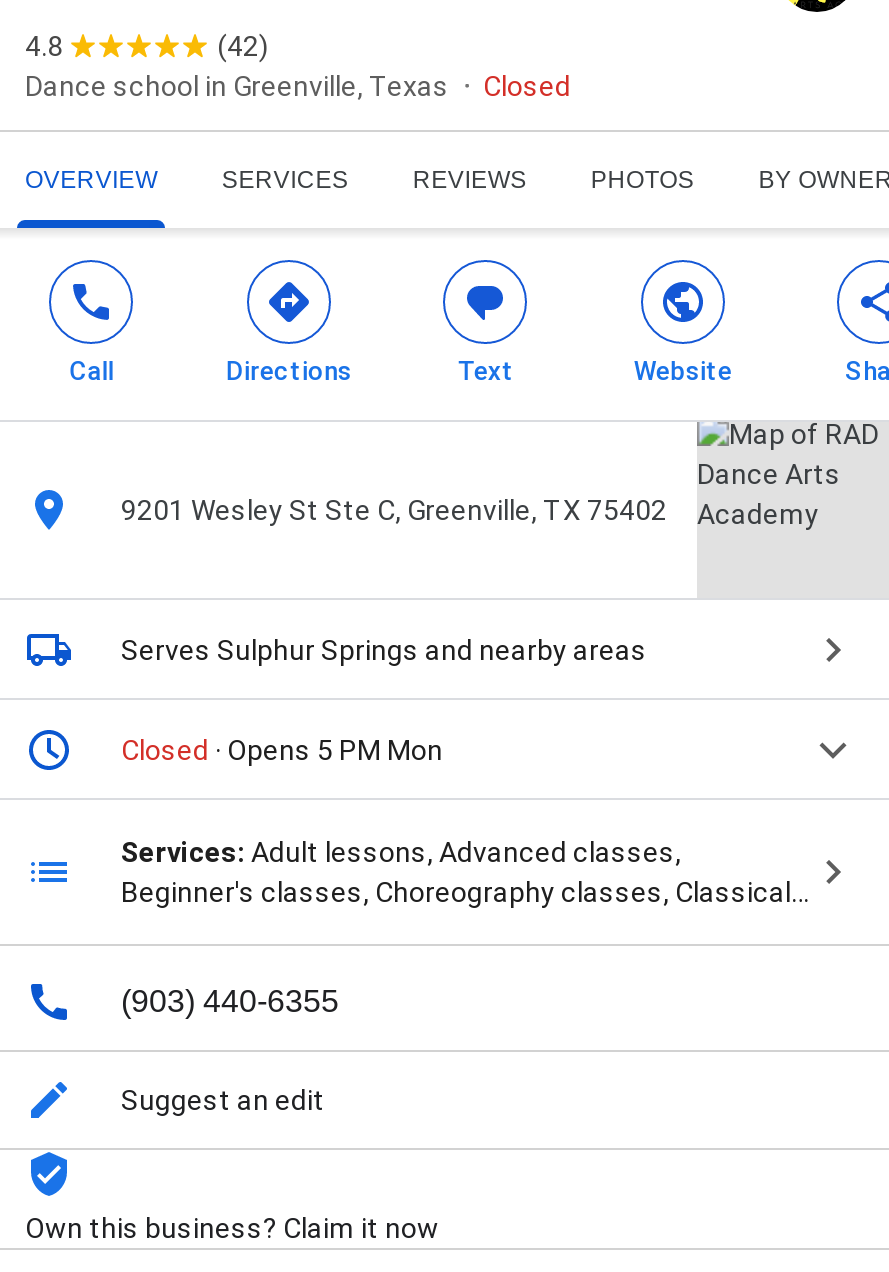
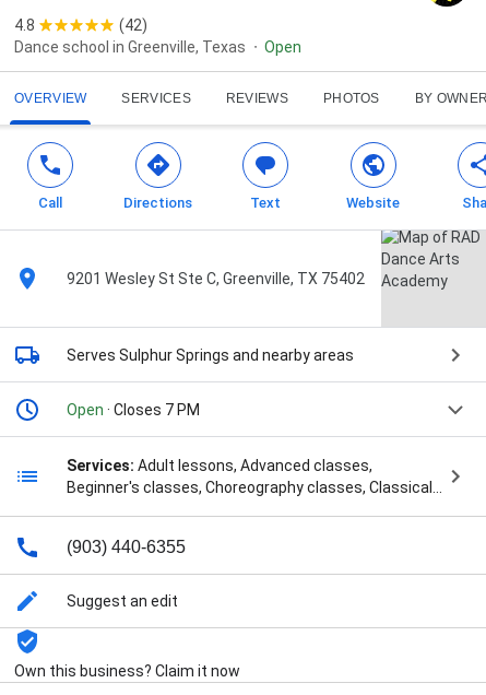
[483,70,571,102] Closed -> [264,38,301,56] Open
[121,734,443,766] Closed · Opens 5 PM Mon -> [67,401,200,419] Open · Closes 7 PM

